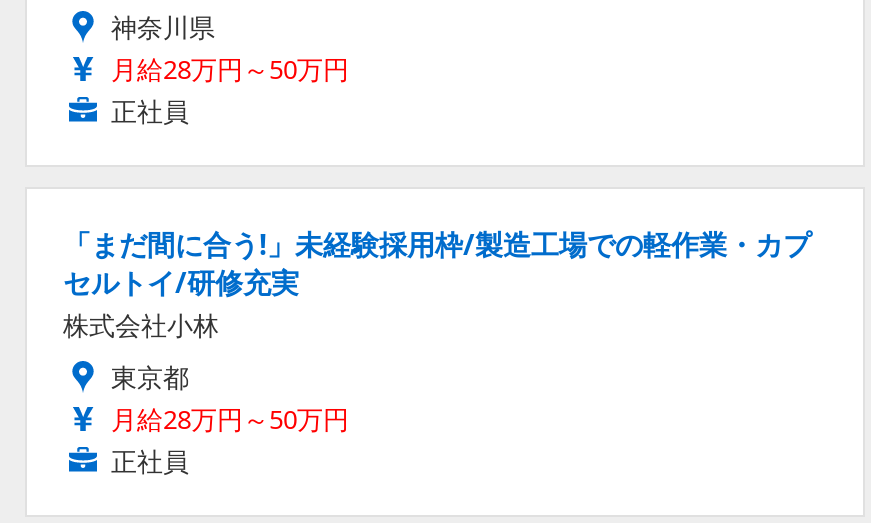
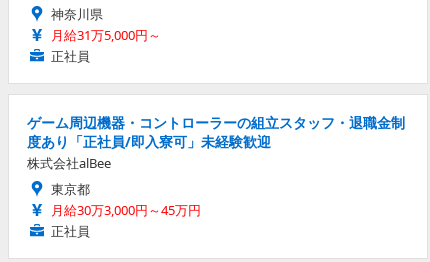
[111,51,349,87] 月給28万円～50万円 -> [51,26,161,44] 月給31万5,000円～
[63,225,811,343] 「まだ間に合う!」未経験採用枠/製造工場での軽作業・カプ | セルトイ/研修充実 | 株式会社小林 -> [27,113,405,172] ゲーム周辺機器・コントローラーの組立スタッフ・退職金制 | 度あり「正社員/即入寮可」未経験歓迎 | 株式会社alBee
[111,401,349,437] 月給28万円～50万円 -> [51,201,201,219] 月給30万3,000円～45万円

